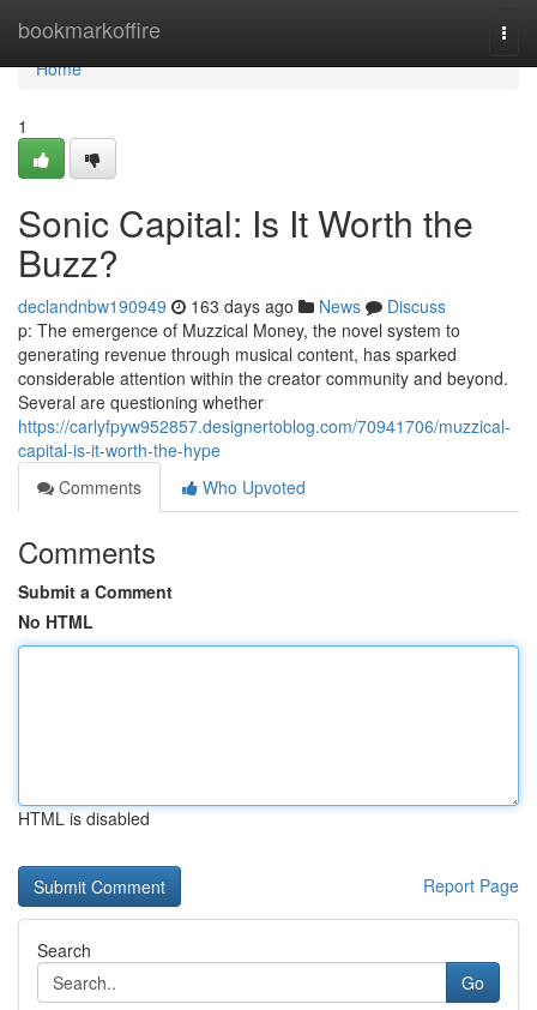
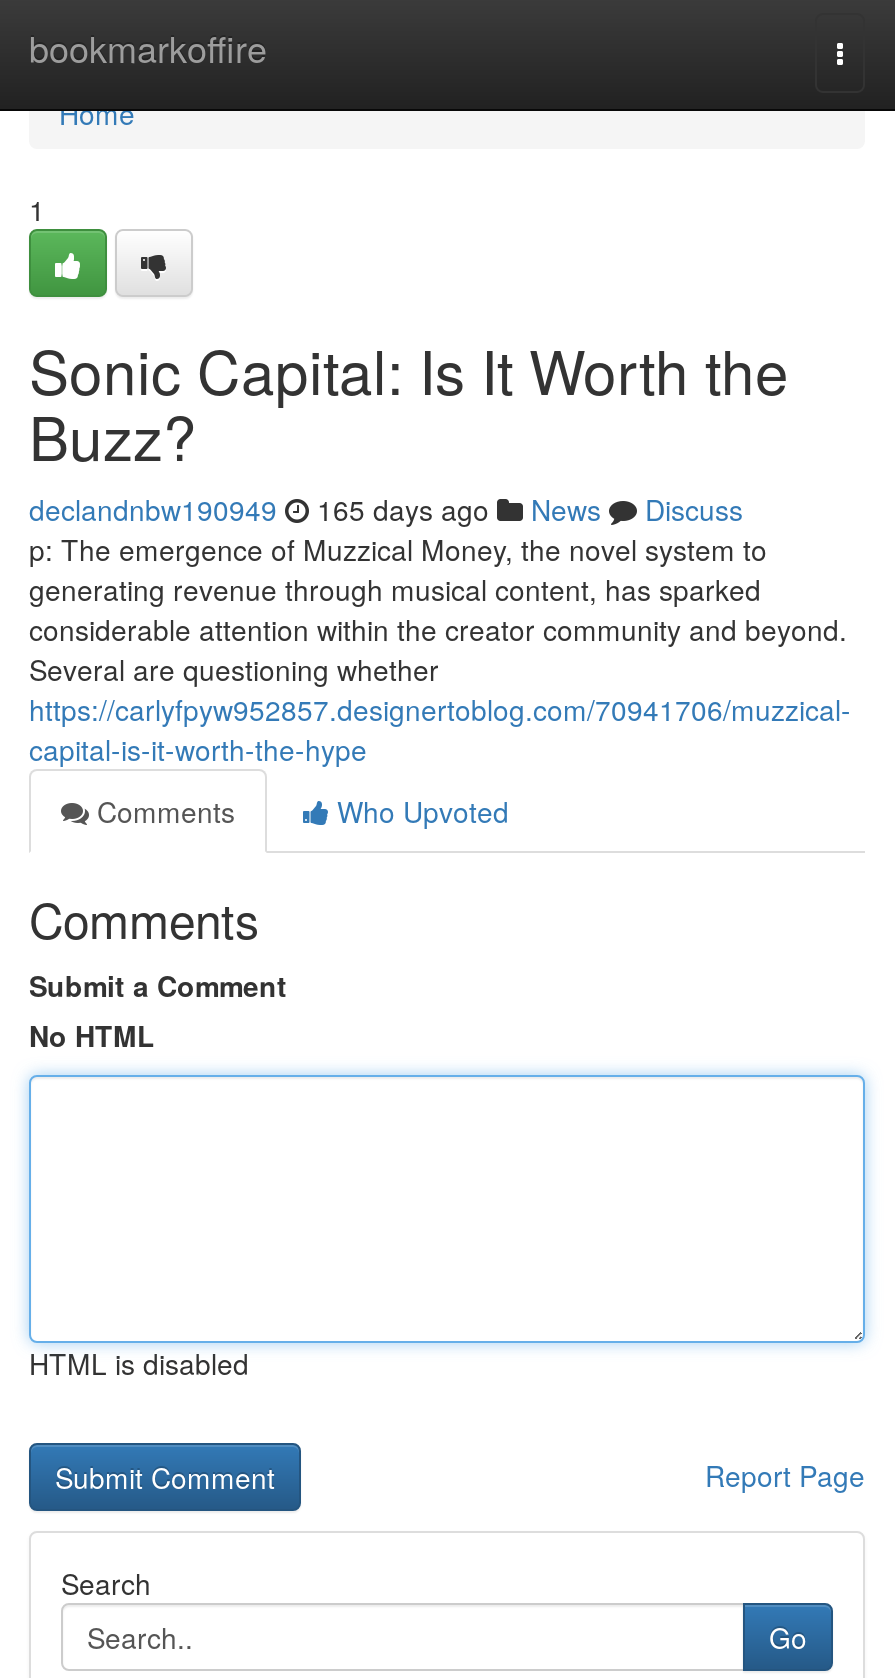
[18,294,446,318] declandnbw190949 163 days ago News Discuss -> [29,489,743,529] declandnbw190949 165 days ago News Discuss

